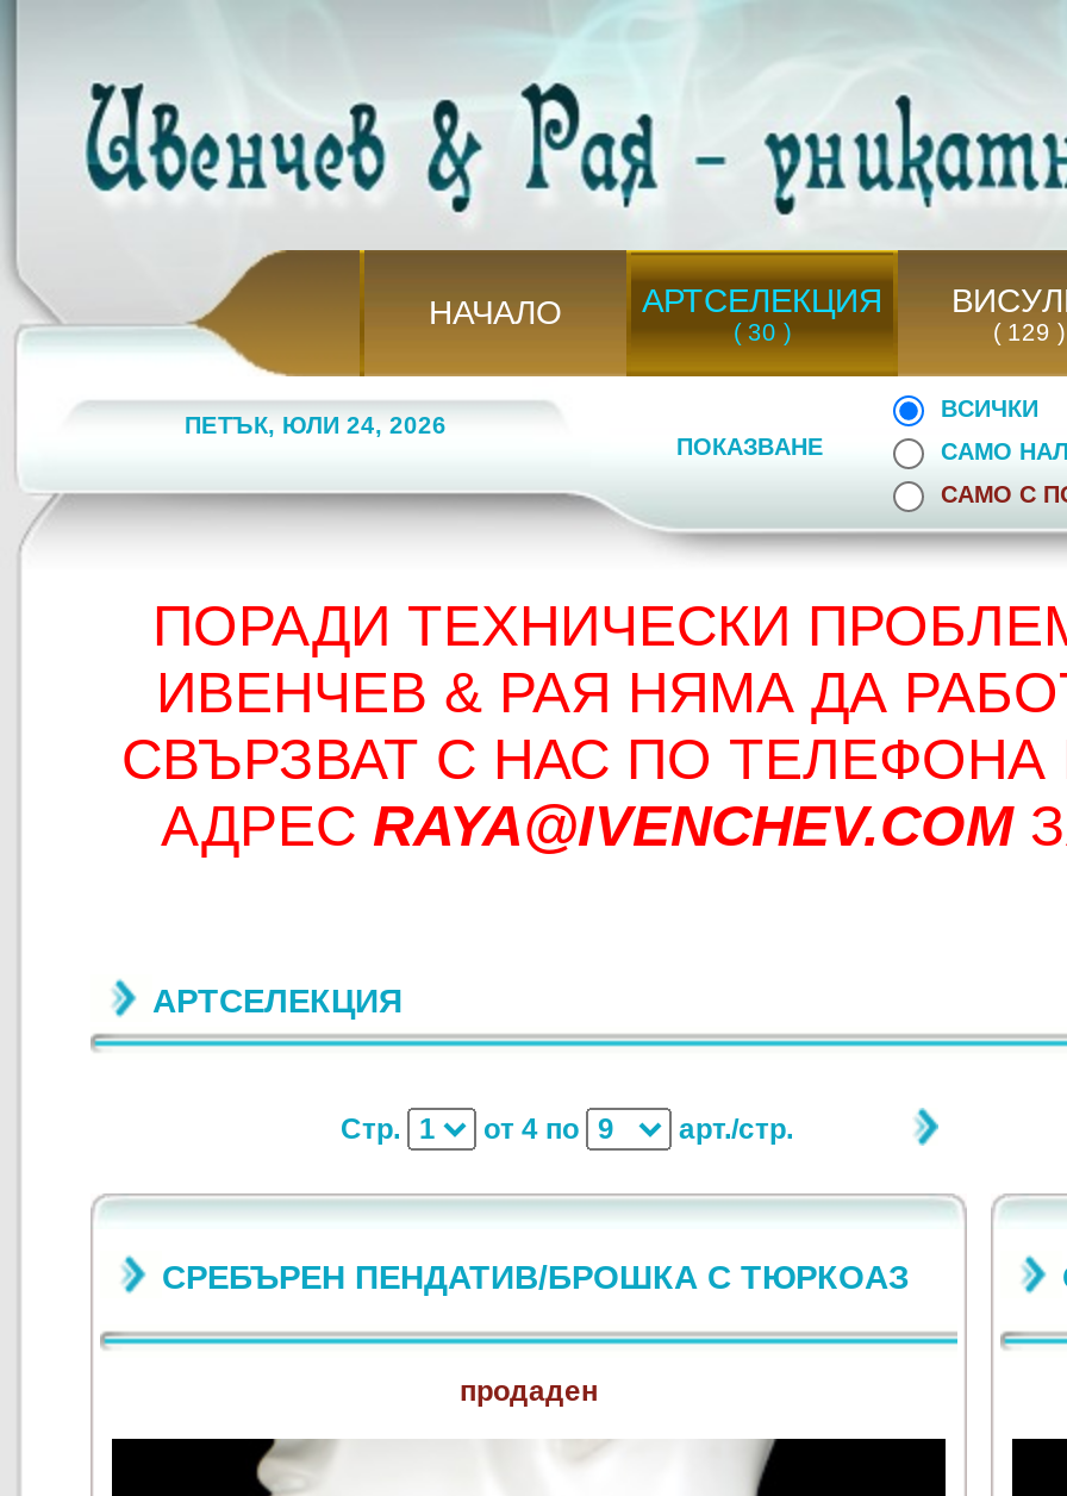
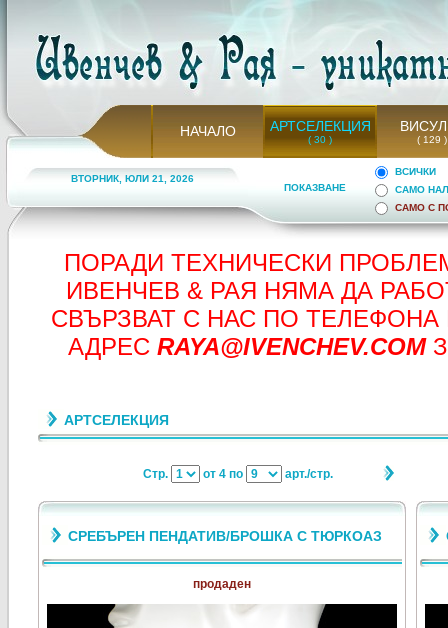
[185,412,447,438] ПЕТЪК, ЮЛИ 24, 2026 -> [71,173,194,184] ВТОРНИК, ЮЛИ 21, 2026

